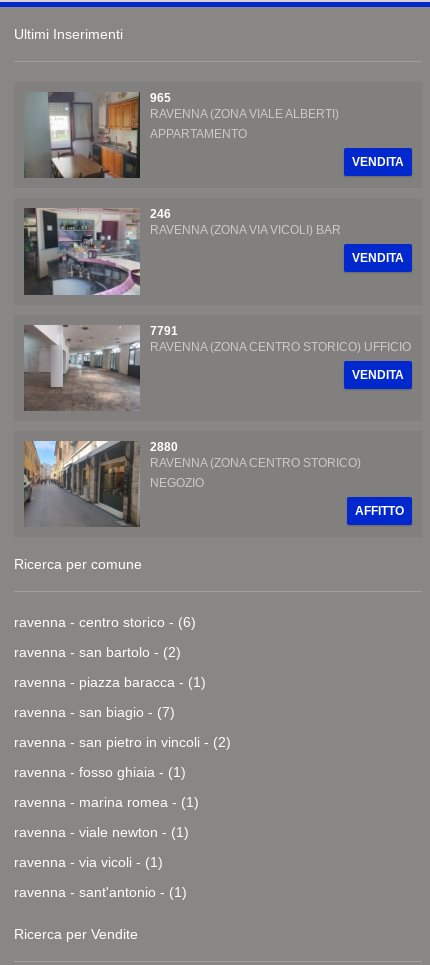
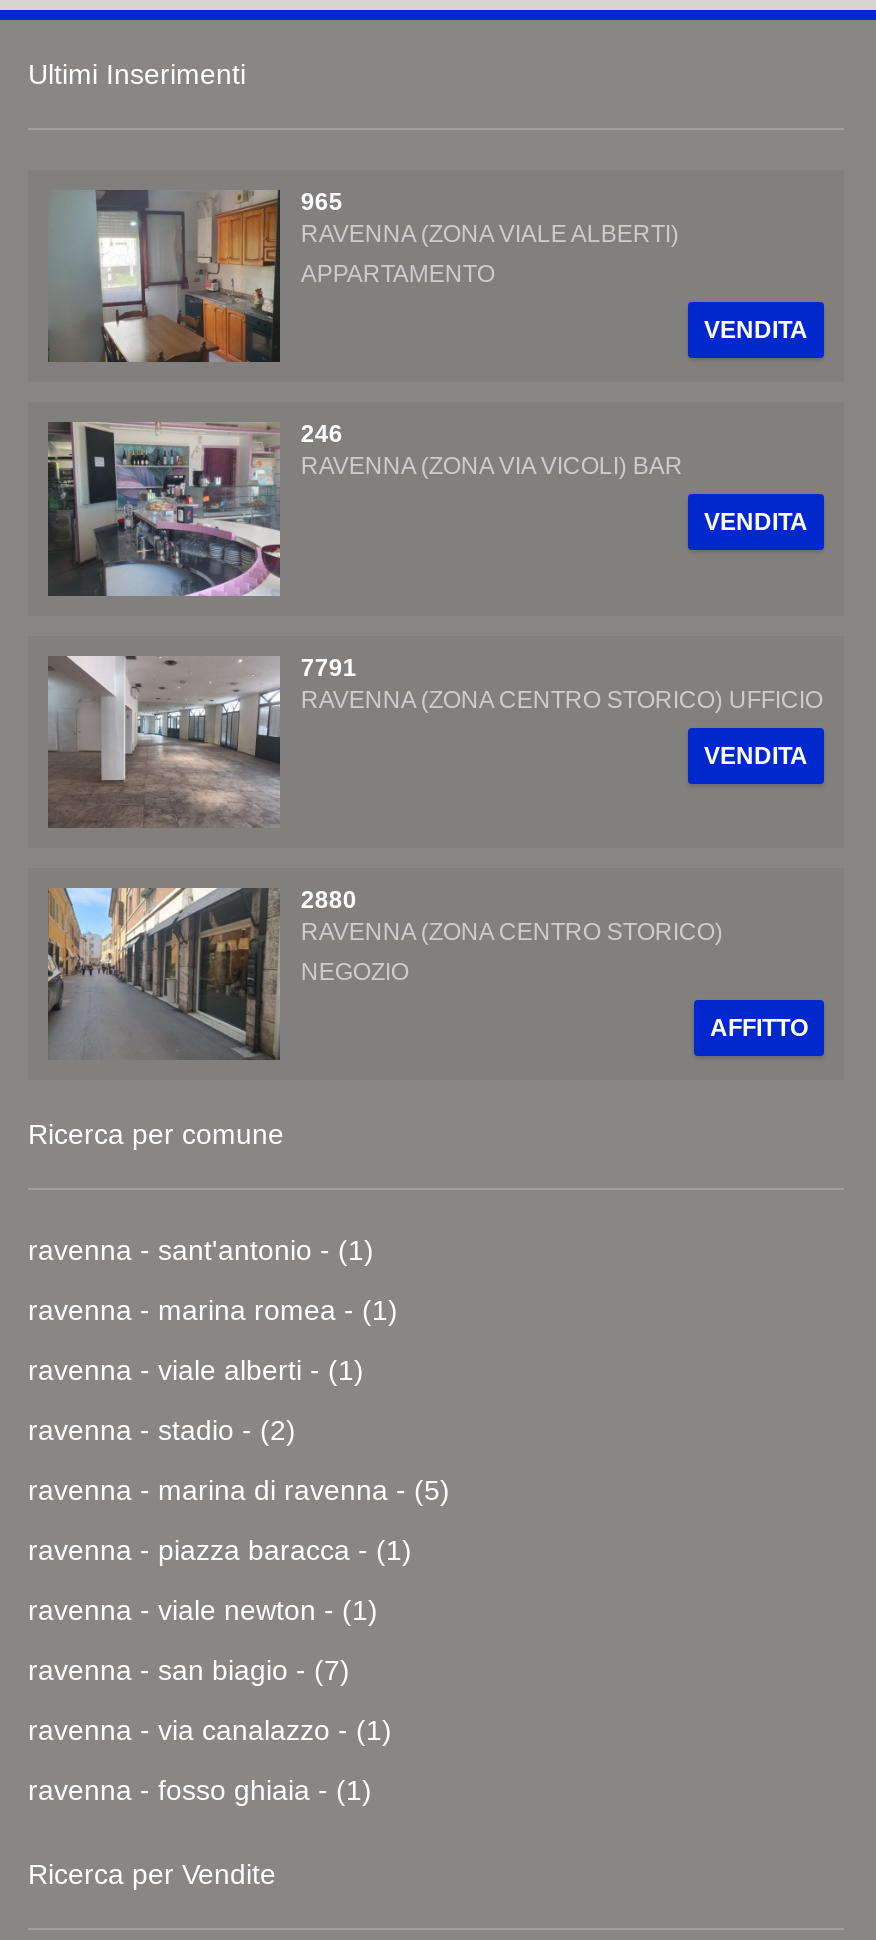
[14,614,196,660] ravenna - centro storico - (6) | ravenna - san bartolo - (2) -> [28,1354,450,1506] ravenna - viale alberti - (1) | ravenna - stadio - (2) | ravenna - marina di ravenna - (5)
moved [14,674,206,690] -> [28,1534,412,1566]: ravenna - piazza baracca - (1)
moved [14,704,175,720] -> [28,1654,350,1686]: ravenna - san biagio - (7)
[14,734,231,750] ravenna - san pietro in vincoli - (2) -> [28,1714,392,1746] ravenna - via canalazzo - (1)
moved [14,764,186,780] -> [28,1774,372,1806]: ravenna - fosso ghiaia - (1)
moved [14,794,199,810] -> [28,1294,398,1326]: ravenna - marina romea - (1)
moved [14,824,189,840] -> [28,1594,378,1626]: ravenna - viale newton - (1)
[14,854,163,870] ravenna - via vicoli - (1) -> none
moved [14,884,187,900] -> [28,1234,374,1266]: ravenna - sant'antonio - (1)

